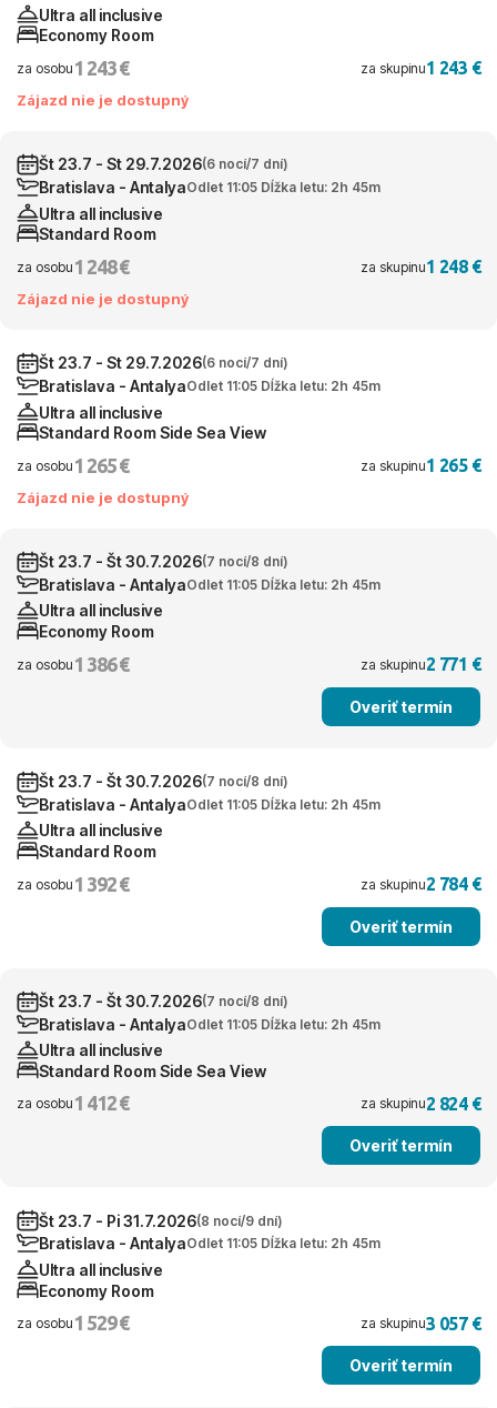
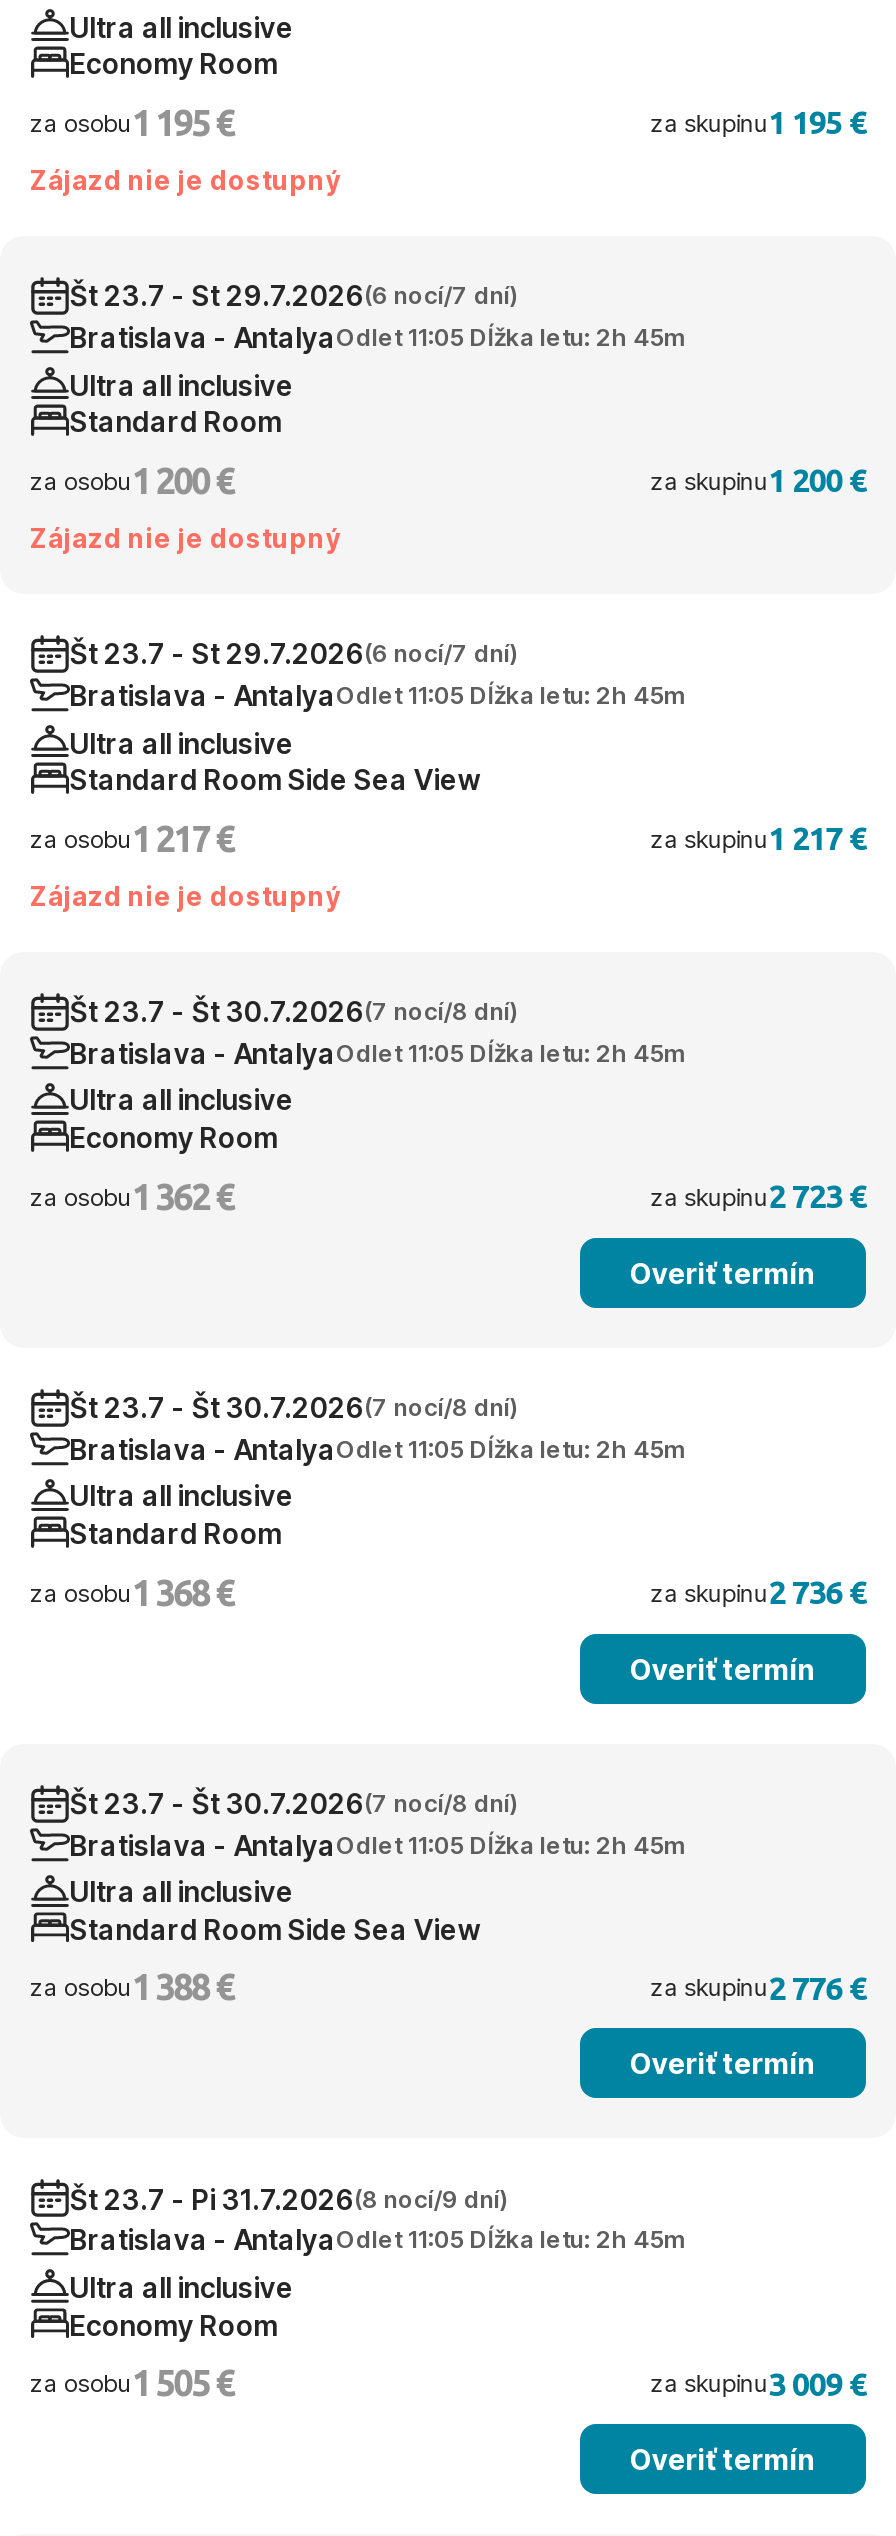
[17,57,129,79] za osobu1 243 € -> [30,102,233,142] za osobu1 195 €
[361,58,480,78] za skupinu1 243 € -> [650,105,866,141] za skupinu1 195 €
[17,255,129,277] za osobu1 248 € -> [30,460,233,500] za osobu1 200 €
[361,257,480,277] za skupinu1 248 € -> [650,463,866,499] za skupinu1 200 €
[17,454,129,476] za osobu1 265 € -> [30,817,233,857] za osobu1 217 €
[361,455,480,475] za skupinu1 265 € -> [650,820,866,856] za skupinu1 217 €
[17,652,129,675] za osobu1 386 € -> [30,1175,233,1215] za osobu1 362 €
[361,654,480,674] za skupinu2 771 € -> [650,1178,866,1214] za skupinu2 723 €
[17,872,129,894] za osobu1 392 € -> [30,1571,233,1611] za osobu1 368 €
[361,874,480,894] za skupinu2 784 € -> [650,1574,866,1610] za skupinu2 736 €
[17,1092,129,1114] za osobu1 412 € -> [30,1967,233,2007] za osobu1 388 €
[361,1094,480,1114] za skupinu2 824 € -> [650,1970,866,2006] za skupinu2 776 €
[17,1312,129,1334] za osobu1 529 € -> [30,2363,233,2403] za osobu1 505 €
[361,1313,480,1333] za skupinu3 057 € -> [650,2366,866,2402] za skupinu3 009 €

